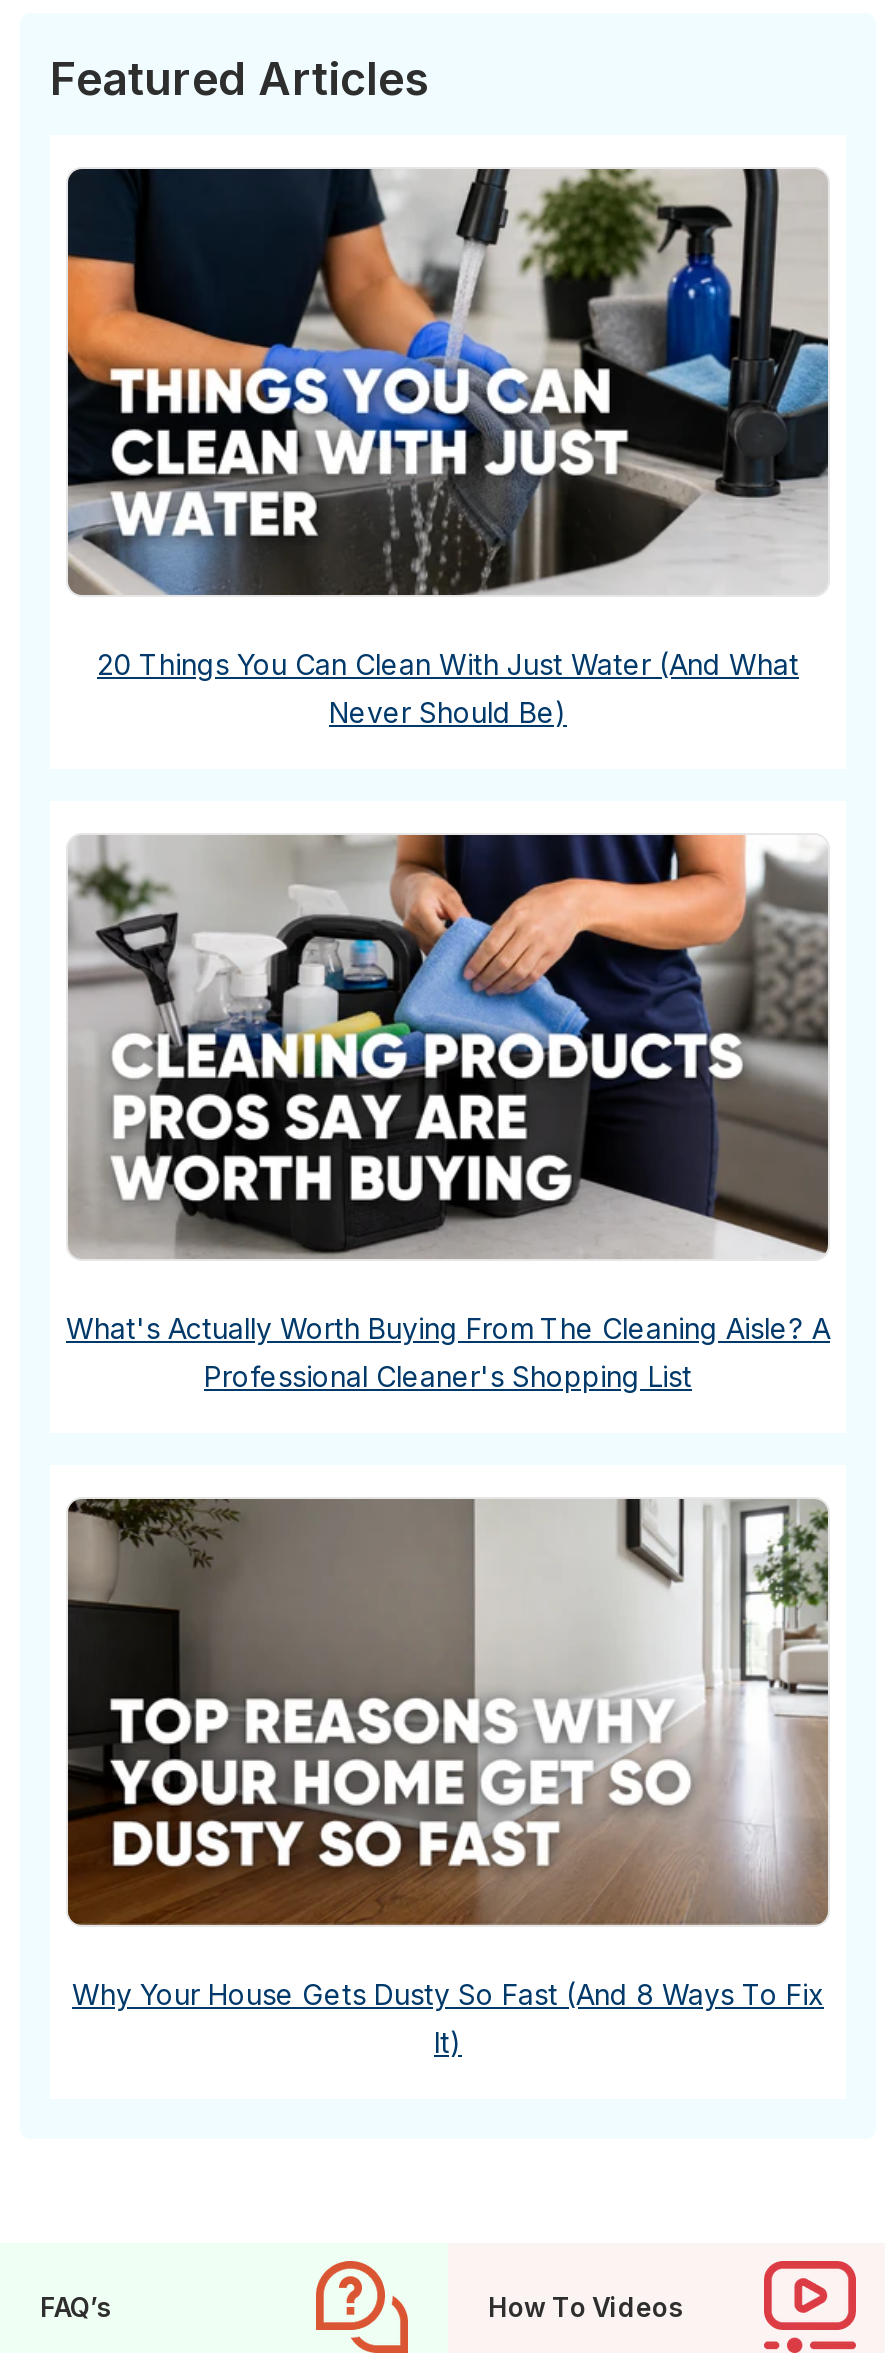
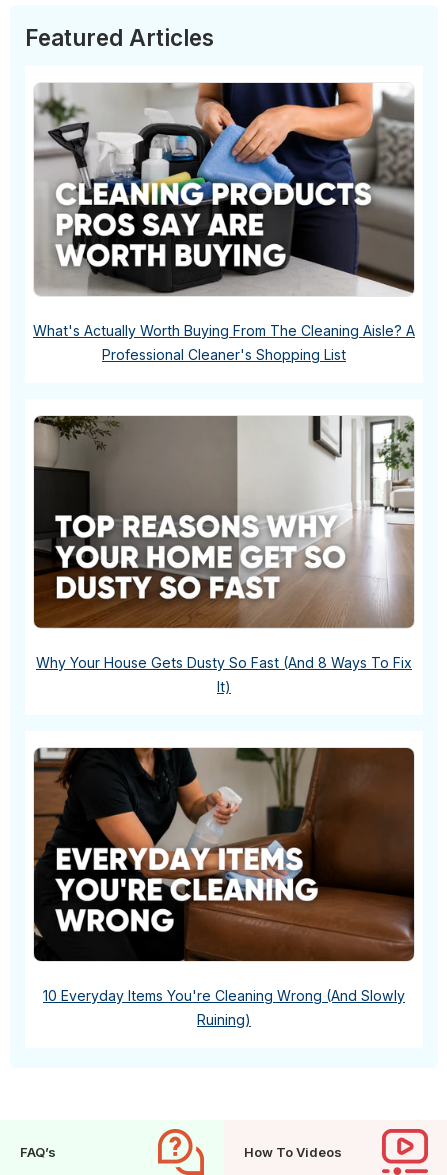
[66,167,830,728] [image] | 20 Things You Can Clean With Just Water (And What | Never Should Be) -> none
moved [66,831,830,2058] -> [33,81,415,695]: [image] | What's Actually Worth Buying From The Cleaning Aisle? A | Professional Cleaner's Shopping List | Why Your House Gets Dusty So Fast (And 8 Ways To Fix | It)
none -> [33,747,415,1028] [image] | 10 Everyday Items You're Cleaning Wrong (And Slowly | Ruining)

